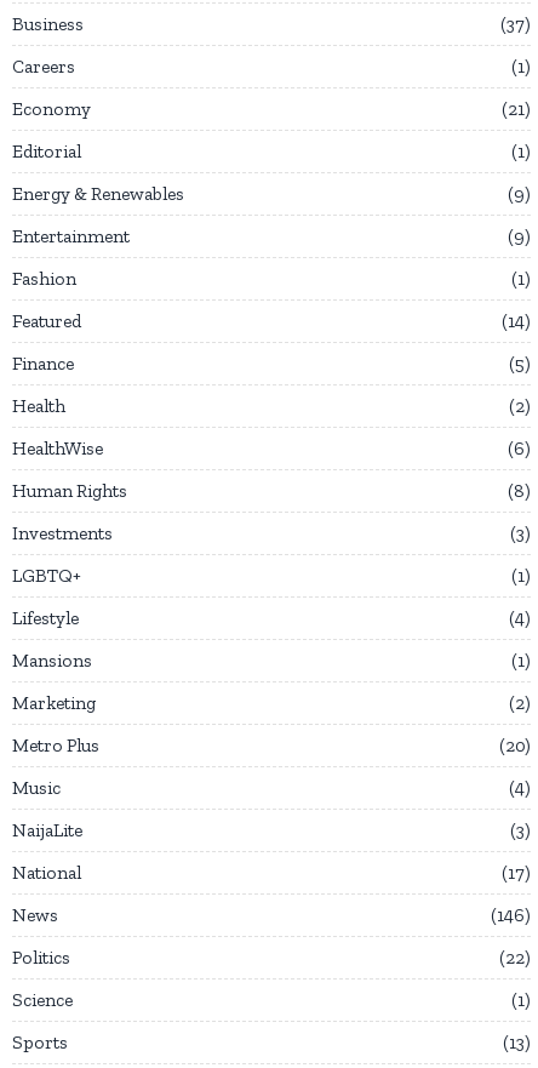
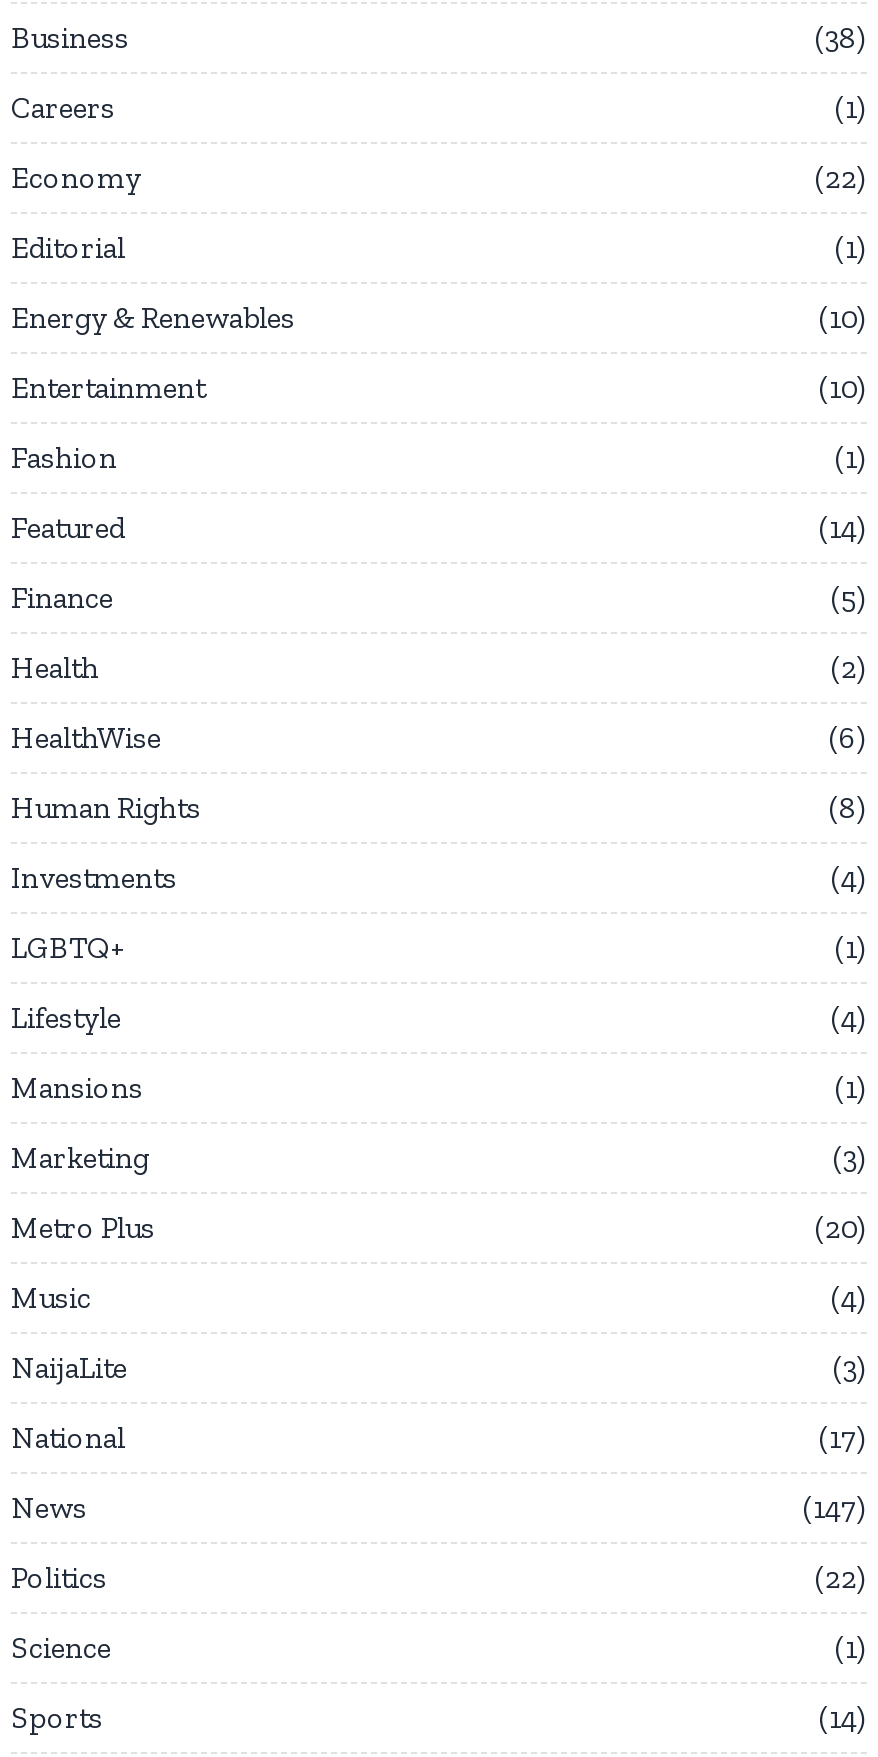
[506,13,525,35] 37 -> [825,20,857,56] 38
[508,98,525,120] 21 -> [825,160,857,196] 22
[514,183,525,205] 9 -> [829,300,857,336] 10
[514,226,525,247] 9 -> [829,370,857,406] 10
[516,523,525,544] 3 -> [841,860,857,896] 4
[515,692,525,714] 2 -> [843,1140,857,1176] 3
[497,904,525,926] 146 -> [813,1490,857,1526] 147
[509,1032,525,1054] 13 -> [829,1700,857,1736] 14

